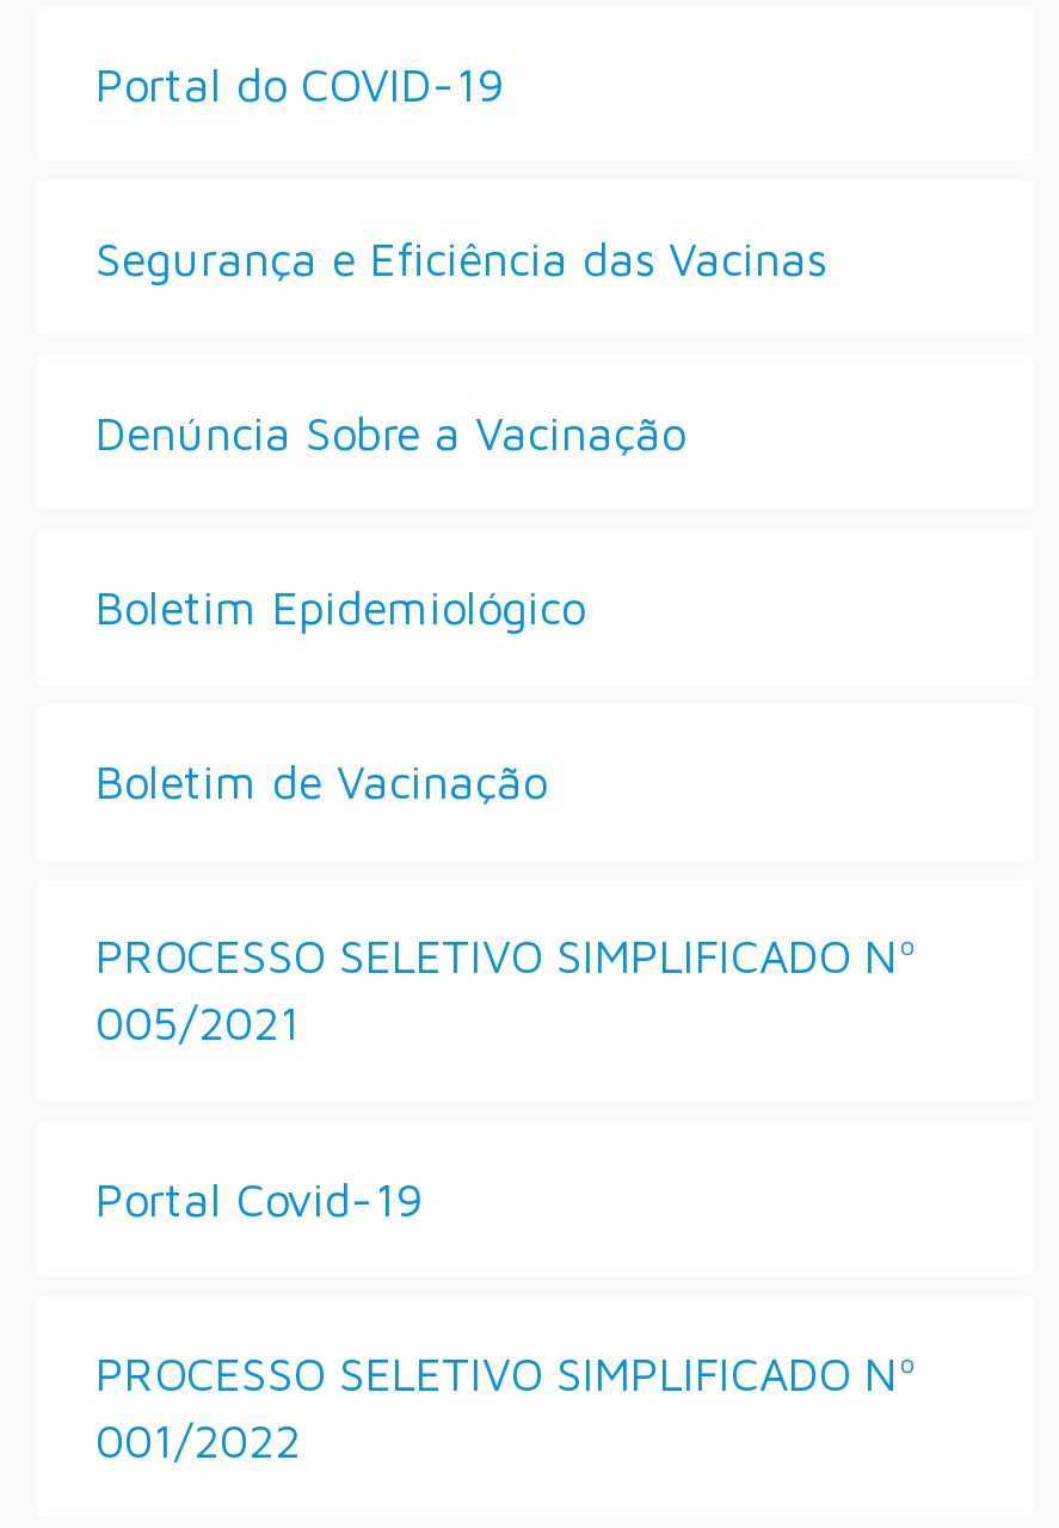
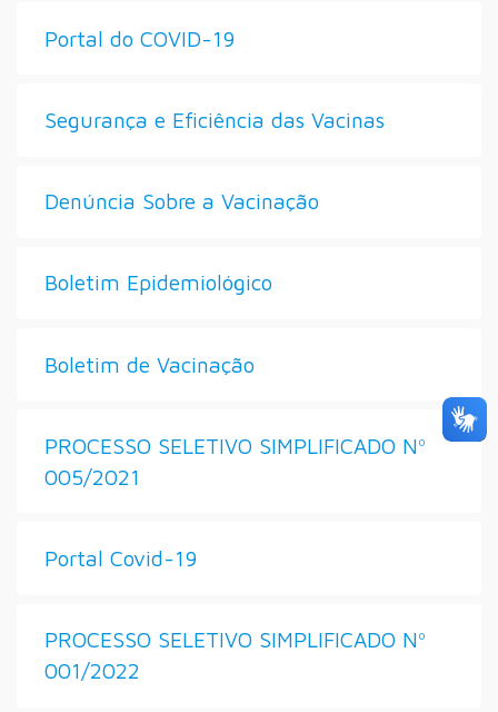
none -> [441,396,488,443] [image]

